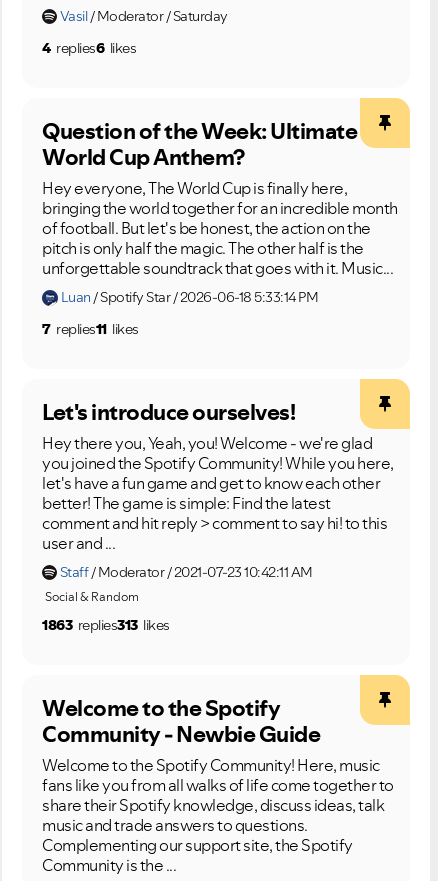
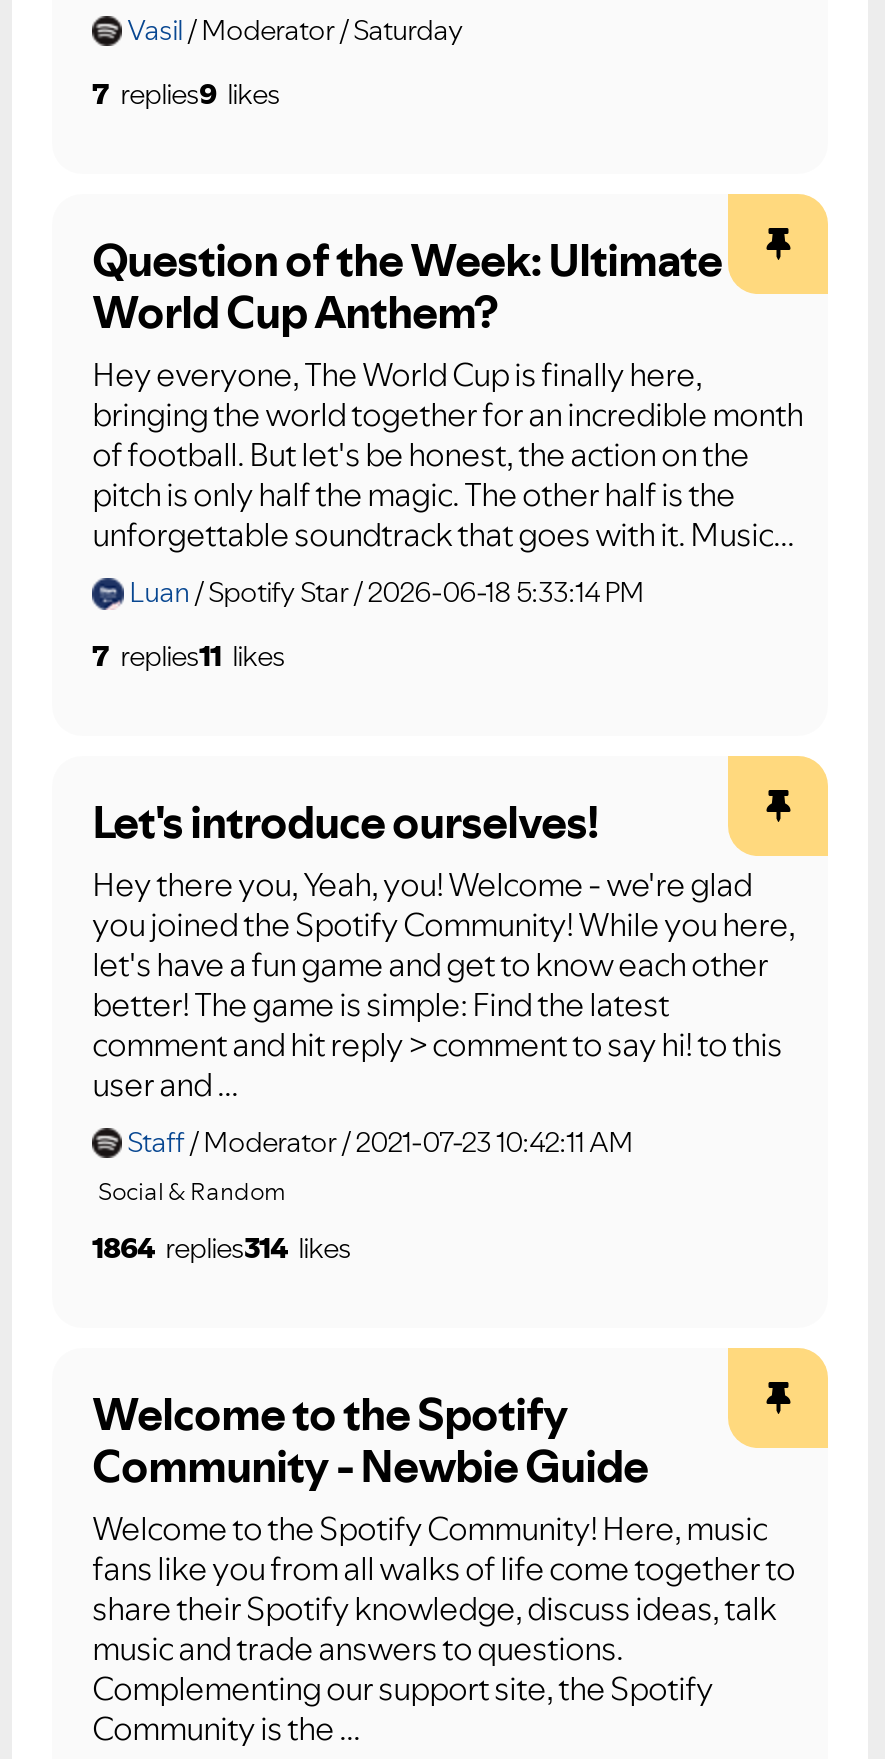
[42,38,136,58] 4 replies6 likes -> [92,74,280,114] 7 replies9 likes
[42,615,169,635] 1863 replies313 likes -> [92,1228,351,1268] 1864 replies314 likes

